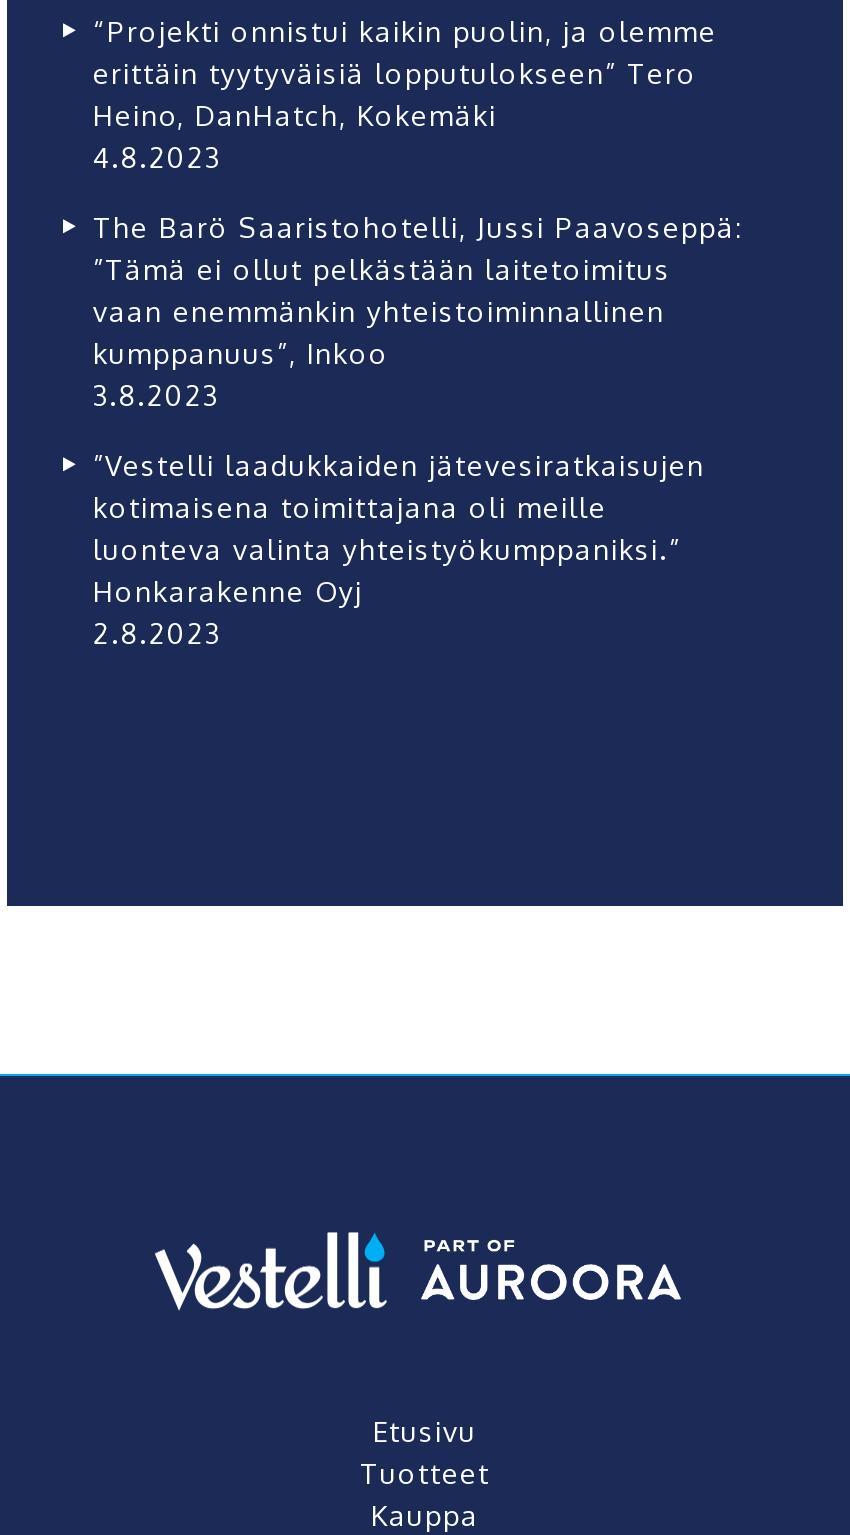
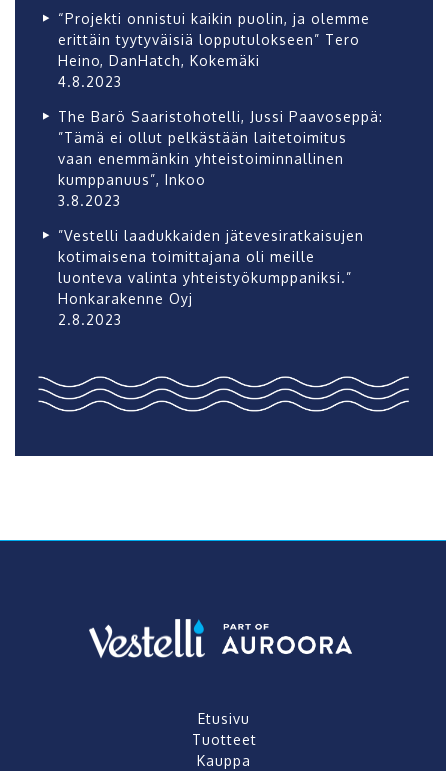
none -> [38,375,409,413] [image]

